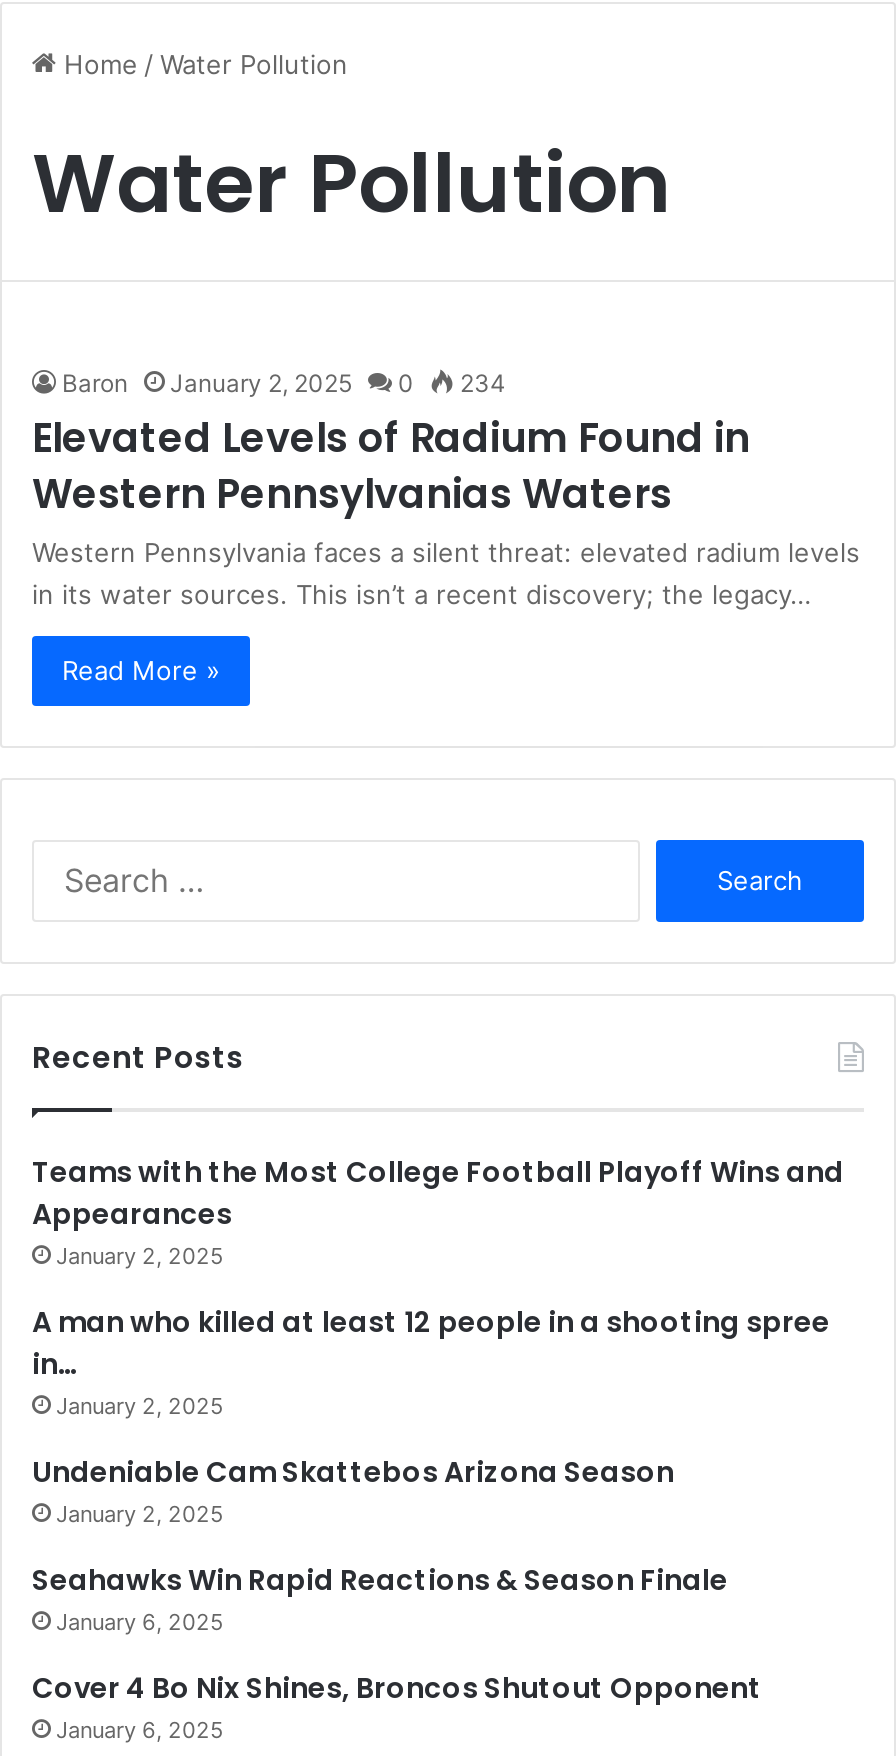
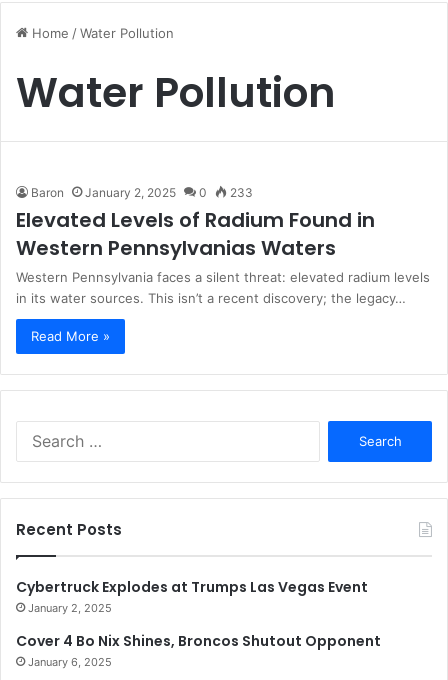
[62,368,506,398] Baron January 2, 2025 0 234 -> [31,185,253,200] Baron January 2, 2025 0 233
[32,1152,844,1234] Teams with the Most College Football Playoff Wins and | Appearances -> [16,577,368,597] Cybertruck Explodes at Trumps Las Vegas Event
[32,1302,830,1636] A man who killed at least 12 people in a shooting spree | in… | January 2, 2025 | Undeniable Cam Skattebos Arizona Season | January 2, 2025 | Seahawks Win Rapid Reactions & Season Finale | January 6, 2025 -> none

